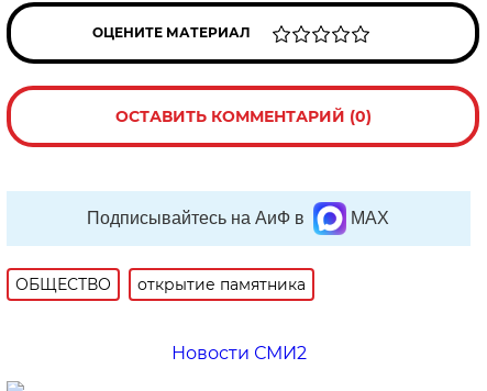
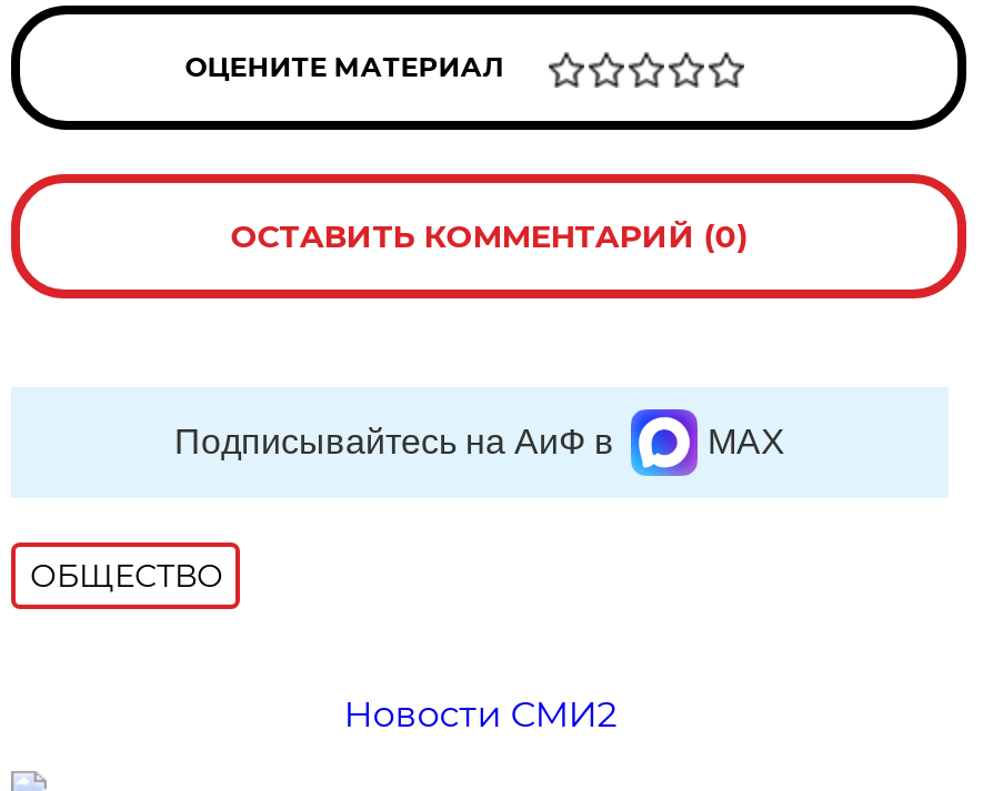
[138,274,306,294] открытие памятника -> none

